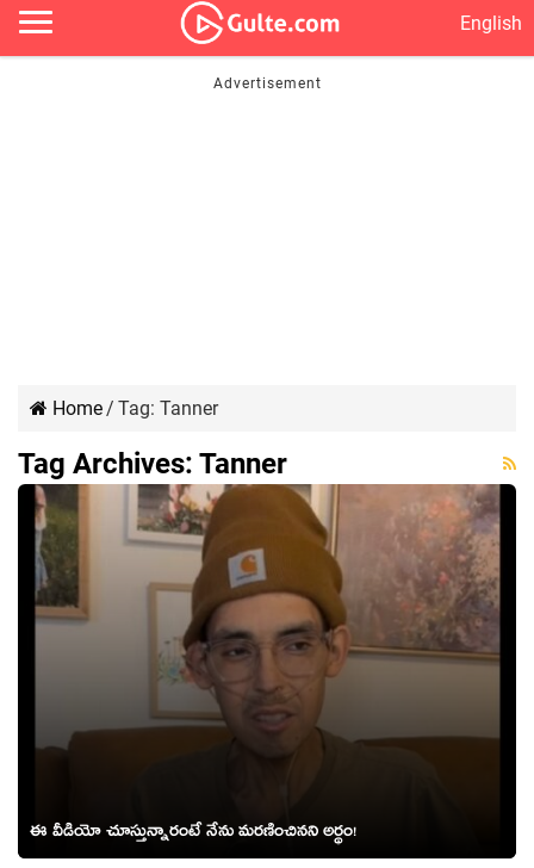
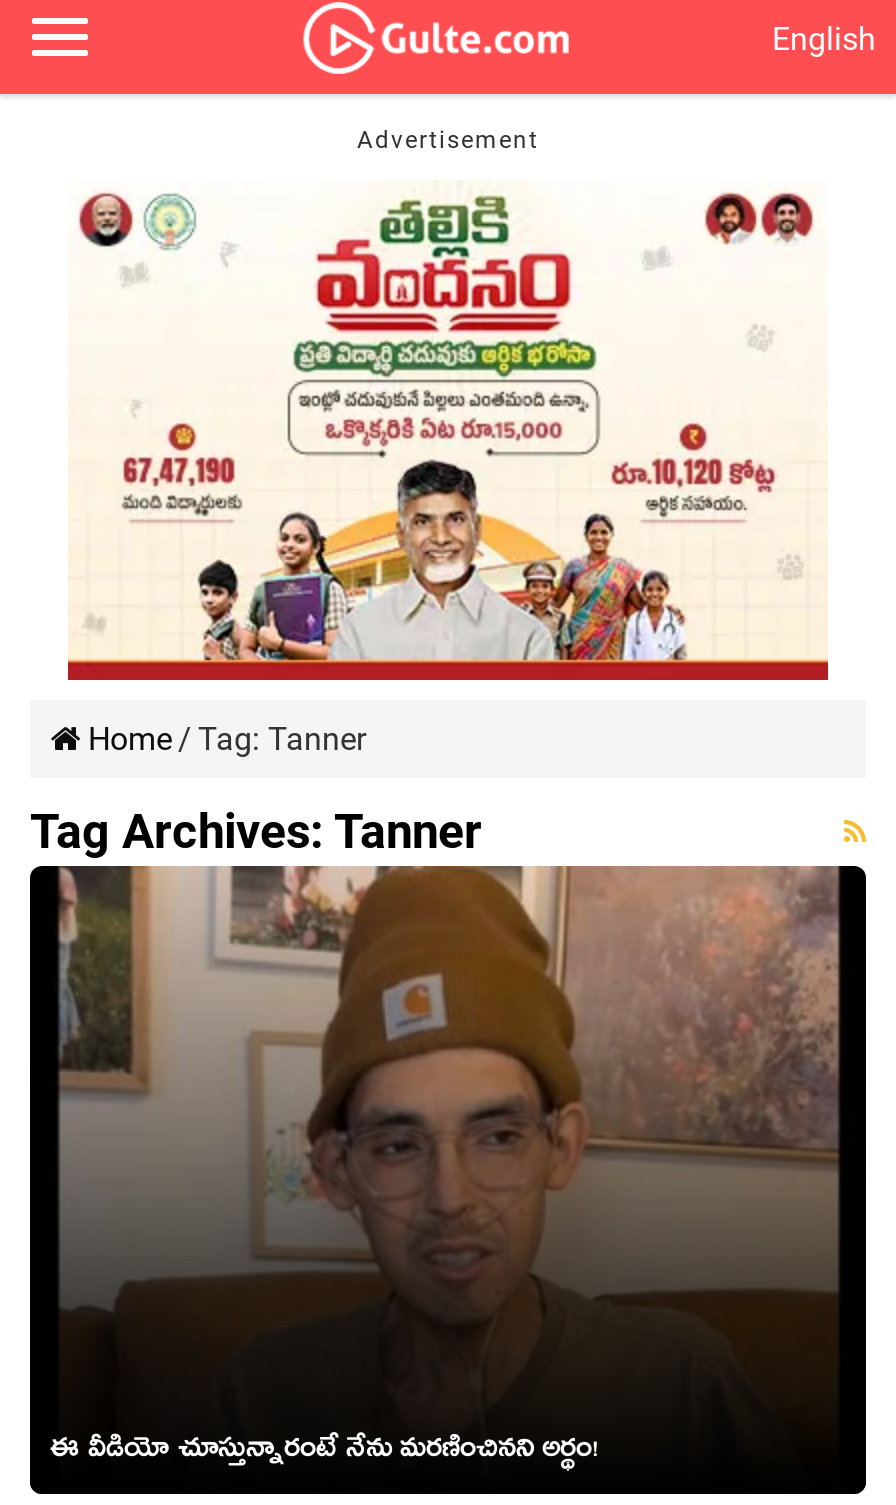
none -> [66,190,830,682] [image]

